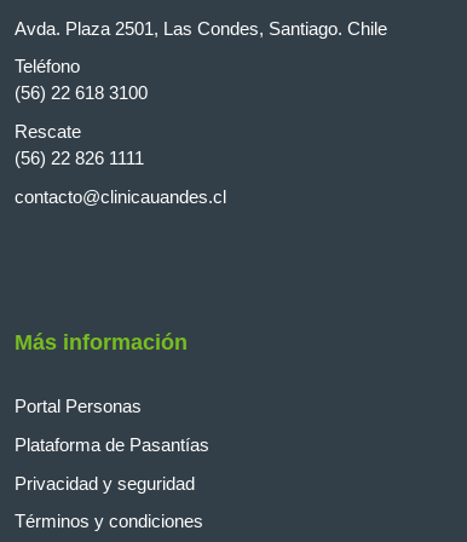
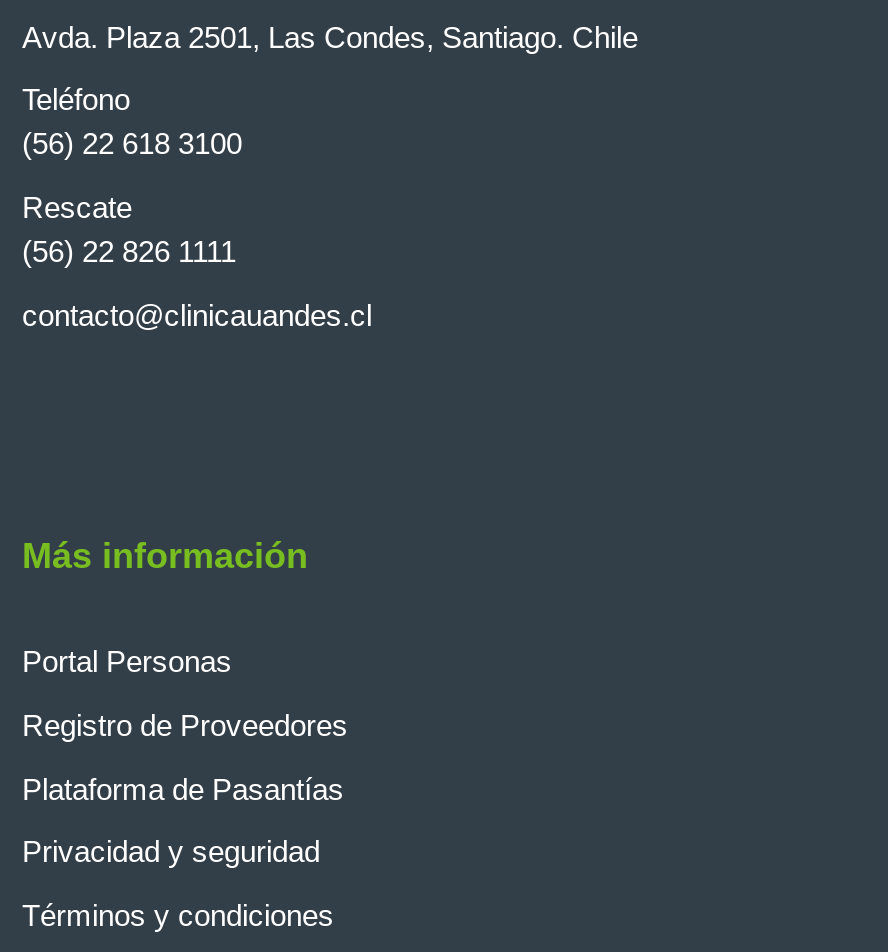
none -> [22,708,348,742] Registro de Proveedores

